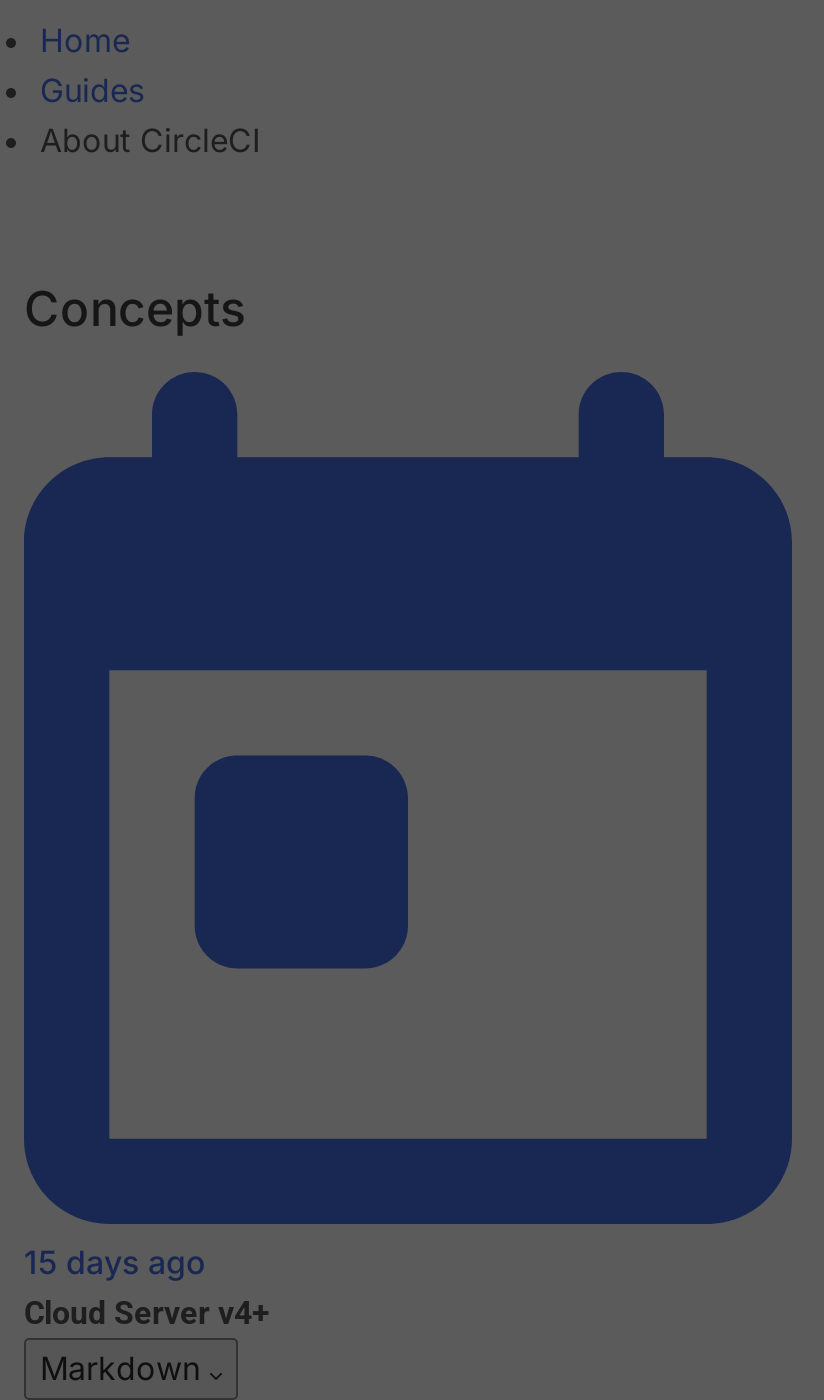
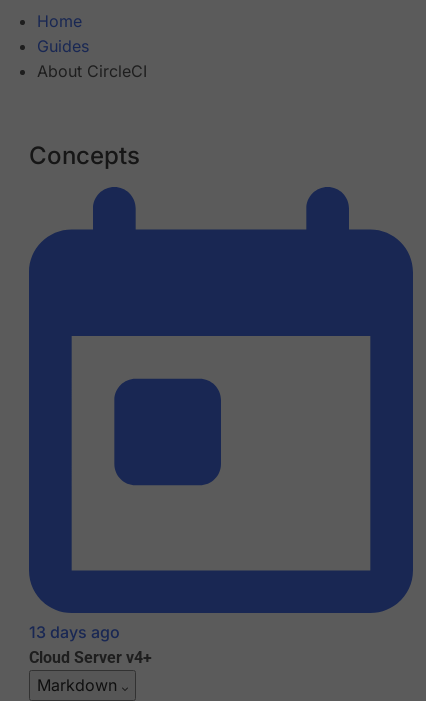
[24,1243,206,1283] 15 days ago -> [29,622,120,642] 13 days ago

